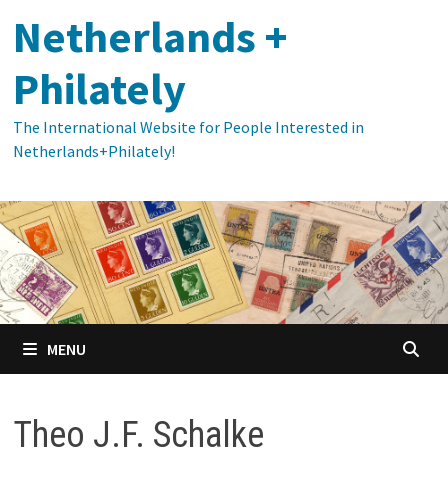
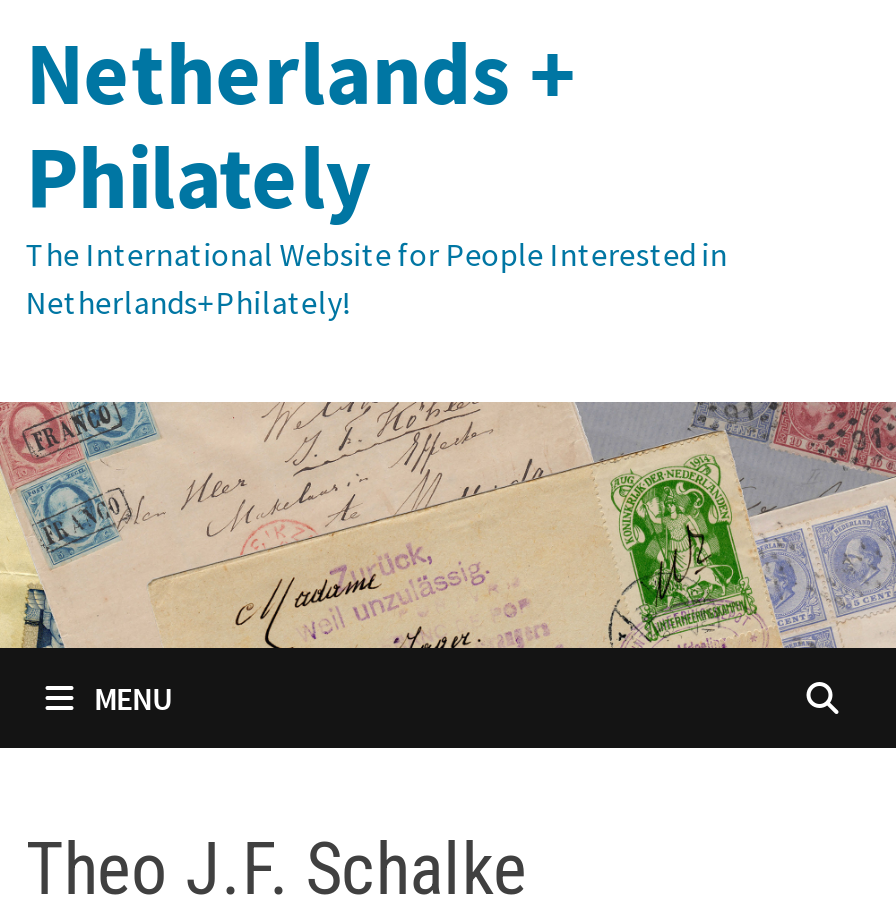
[3,200,445,325] [image] -> [6,400,890,650] [image]

